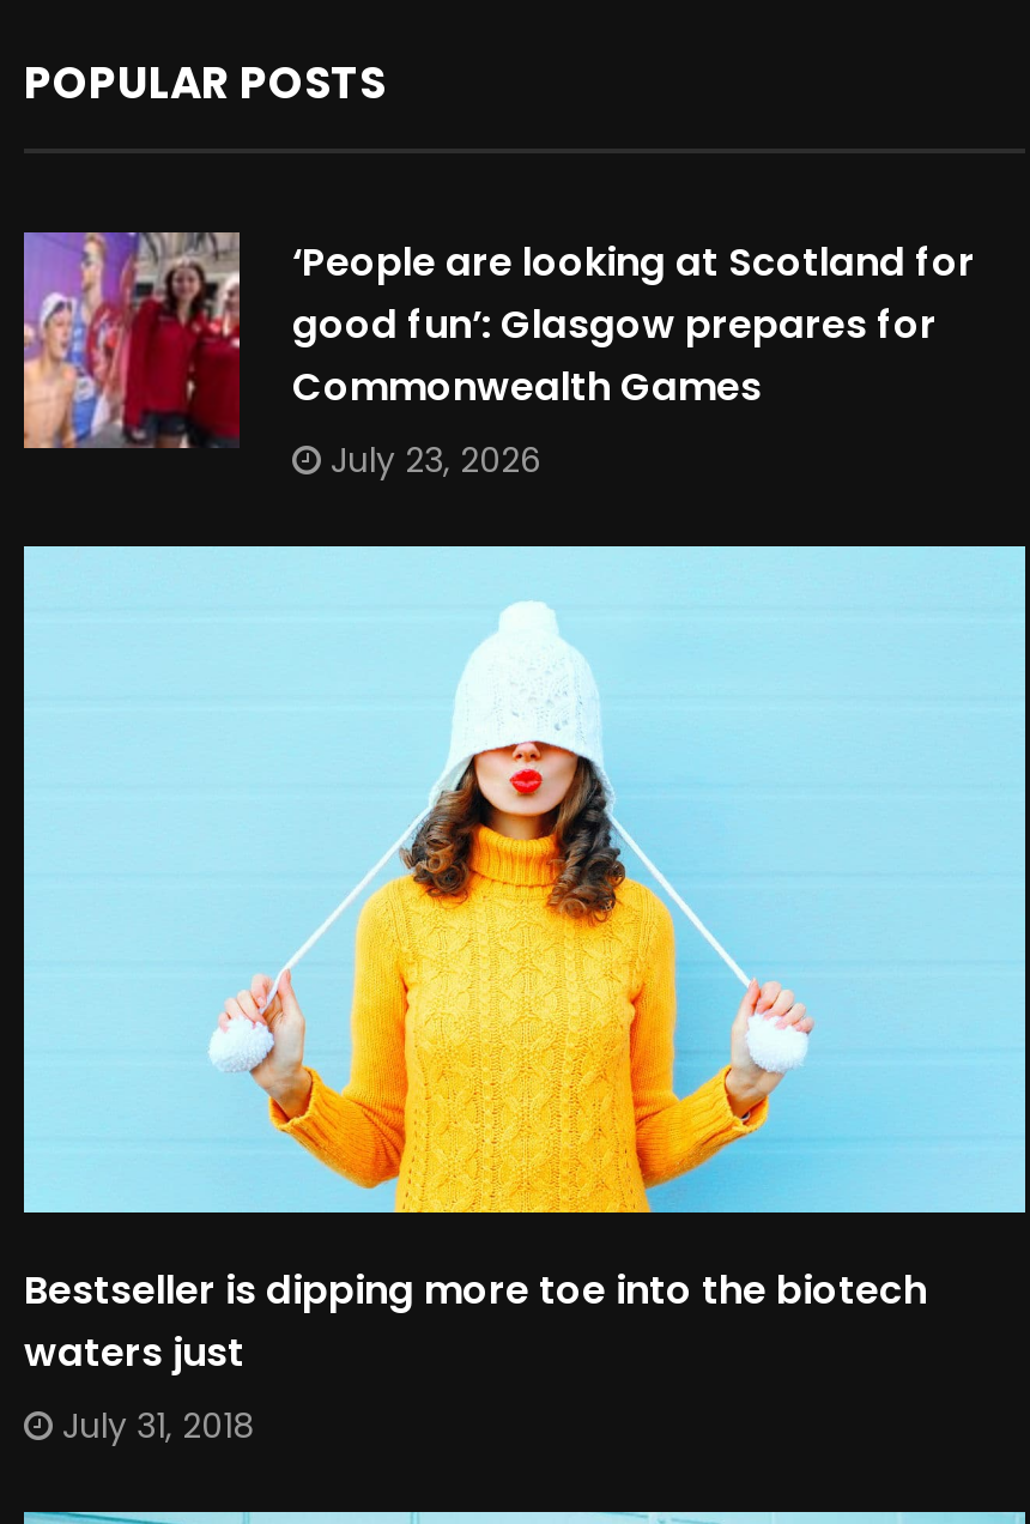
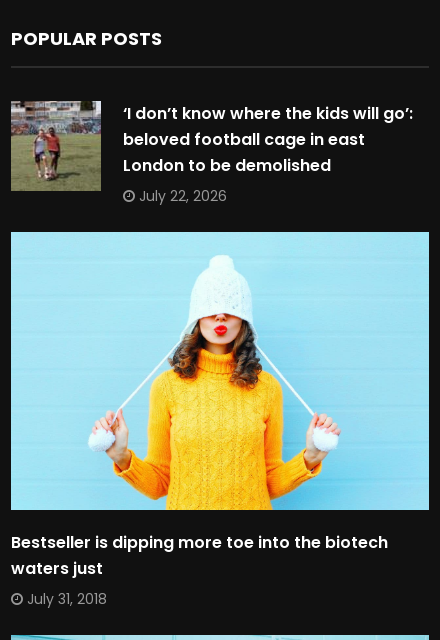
[22,230,975,483] [image] | ‘People are looking at Scotland for | good fun’: Glasgow prepares for | Commonwealth Games | July 23, 2026 -> [11,100,413,206] [image] | ‘I don’t know where the kids will go’: | beloved football cage in east | London to be demolished | July 22, 2026

